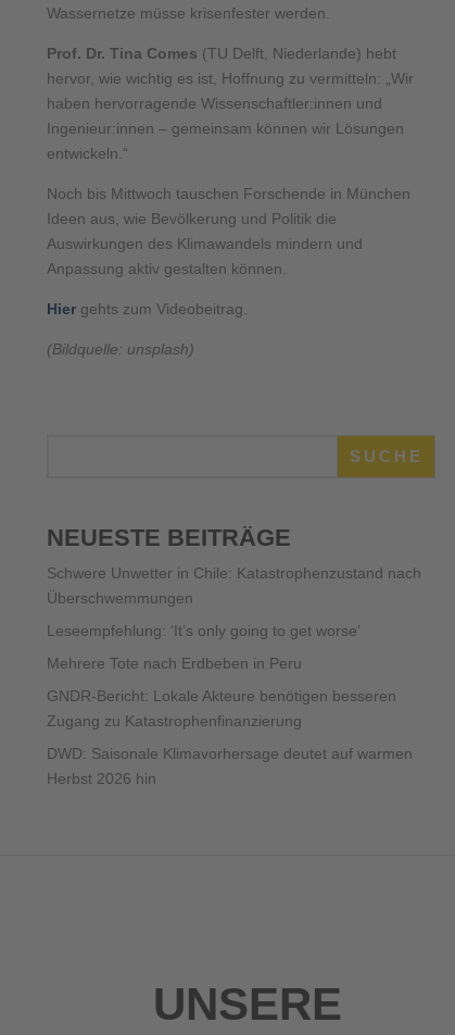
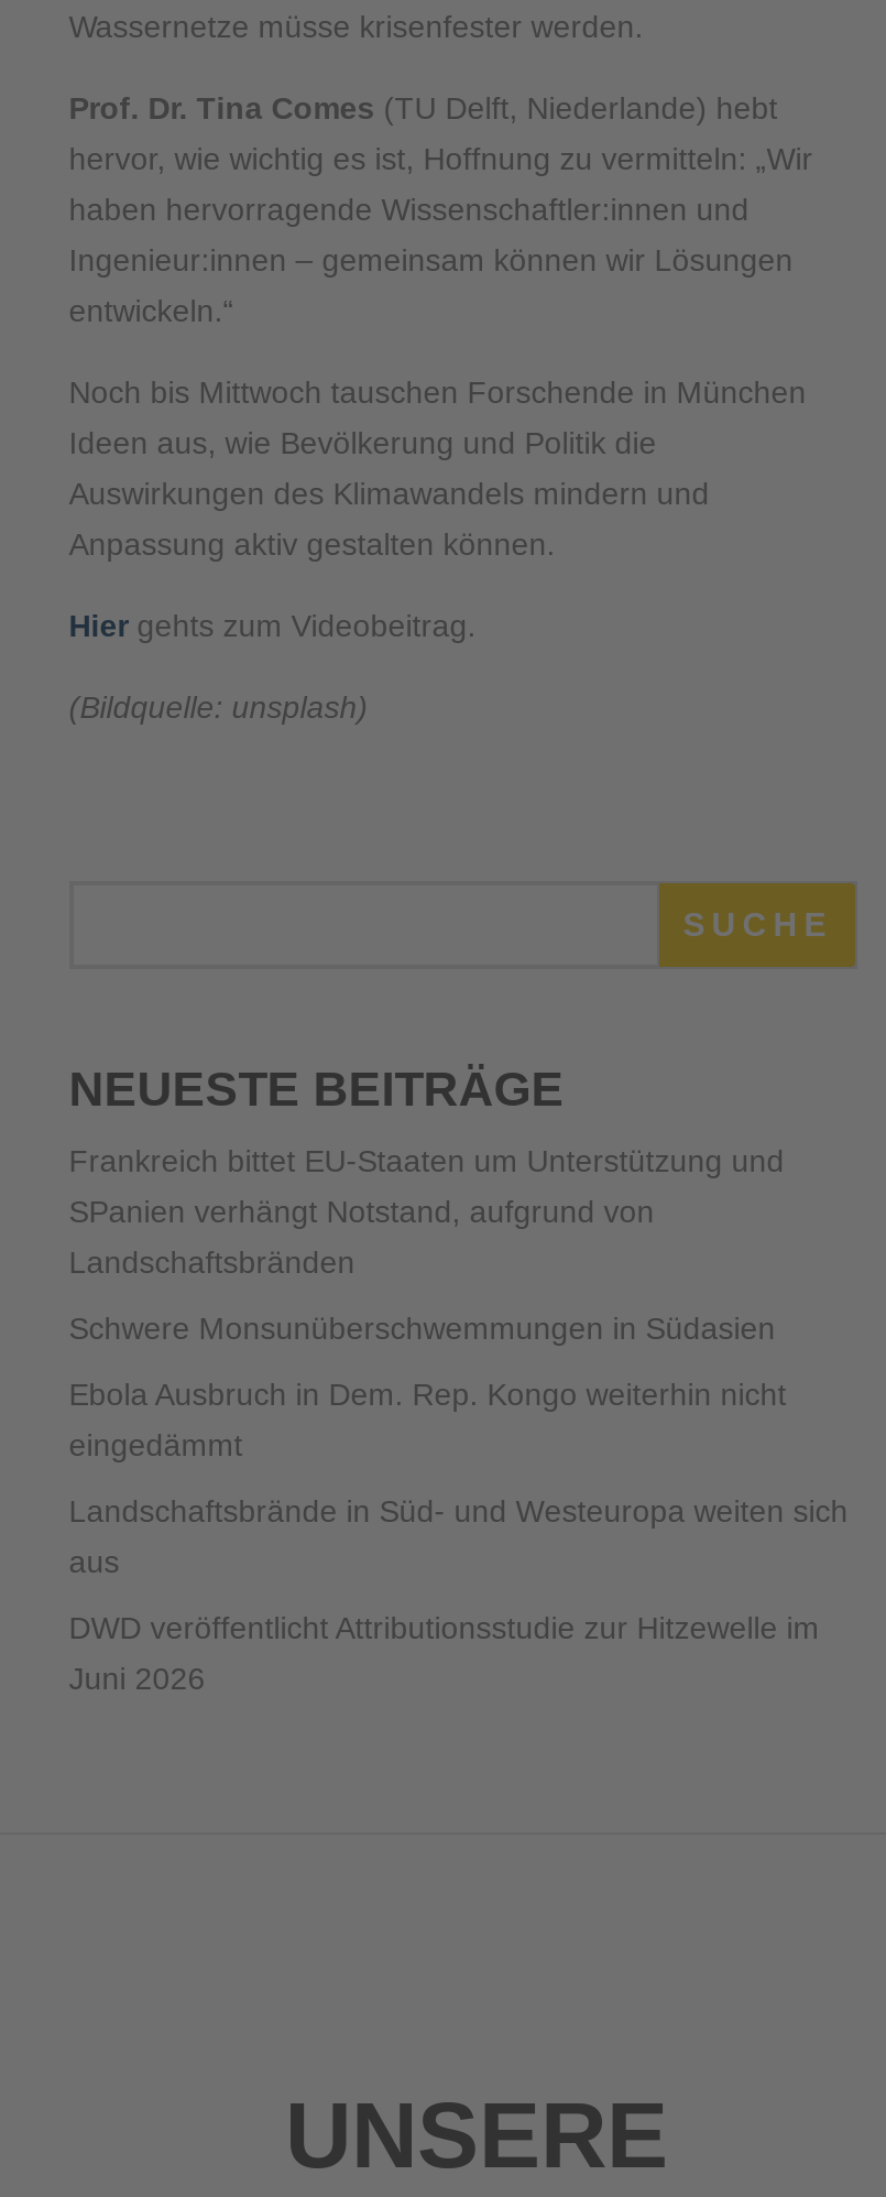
[46,564,421,607] Schwere Unwetter in Chile: Katastrophenzustand nach | Überschwemmungen -> [69,1143,784,1279] Frankreich bittet EU-Staaten um Unterstützung und | SPanien verhängt Notstand, aufgrund von | Landschaftsbränden
[46,622,360,639] Leseempfehlung: ‘It’s only going to get worse’ -> [69,1310,775,1346] Schwere Monsunüberschwemmungen in Südasien
[46,654,302,672] Mehrere Tote nach Erdbeben in Peru -> [69,1376,787,1462] Ebola Ausbruch in Dem. Rep. Kongo weiterhin nicht | eingedämmt
[46,687,396,729] GNDR-Bericht: Lokale Akteure benötigen besseren | Zugang zu Katastrophenfinanzierung -> [69,1493,848,1579] Landschaftsbrände in Süd- und Westeuropa weiten sich | aus
[46,745,412,787] DWD: Saisonale Klimavorhersage deutet auf warmen | Herbst 2026 hin -> [69,1610,820,1696] DWD veröffentlicht Attributionsstudie zur Hitzewelle im | Juni 2026

